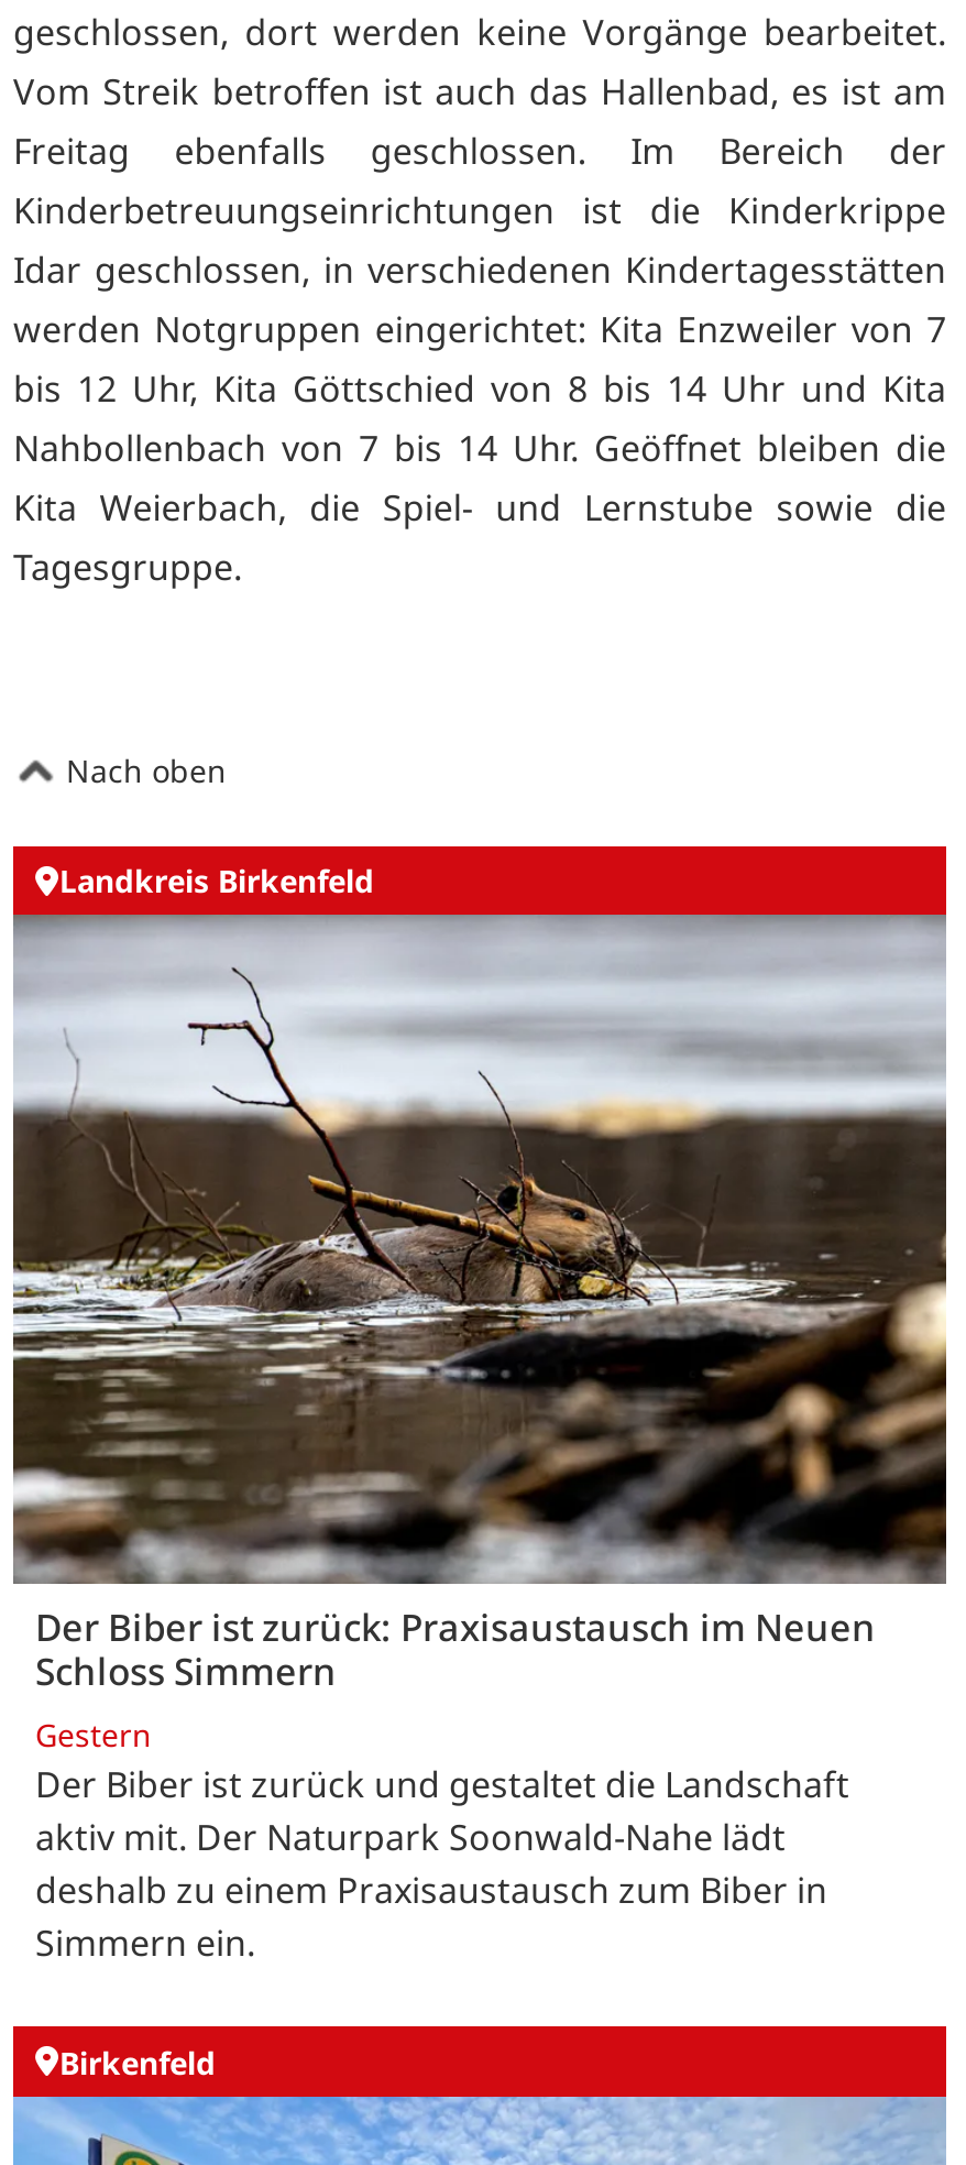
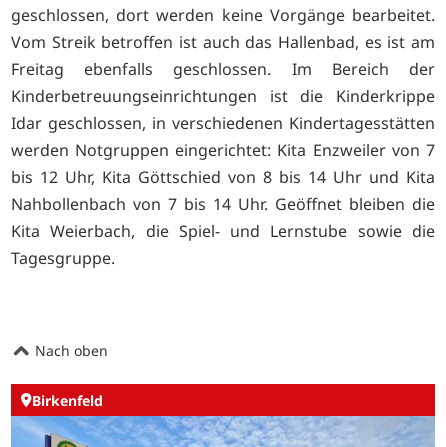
[59,860,374,902] Landkreis Birkenfeld -> none
[11,916,948,1968] [image] | Der Biber ist zurück: Praxisaustausch im Neuen | Schloss Simmern | Gestern | Der Biber ist zurück und gestaltet die Landschaft | aktiv mit. Der Naturpark Soonwald-Nahe lädt | deshalb zu einem Praxisaustausch zum Biber in | Simmern ein. -> none

